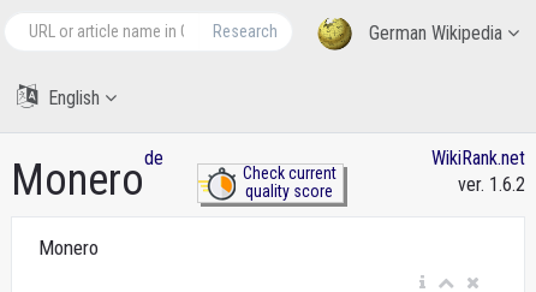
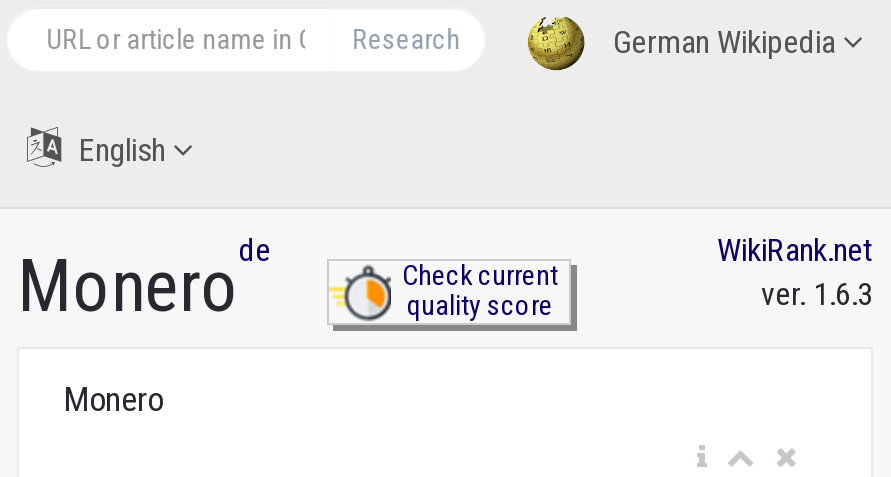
[458,173,525,196] ver. 1.6.2 -> [761,275,873,313] ver. 1.6.3

